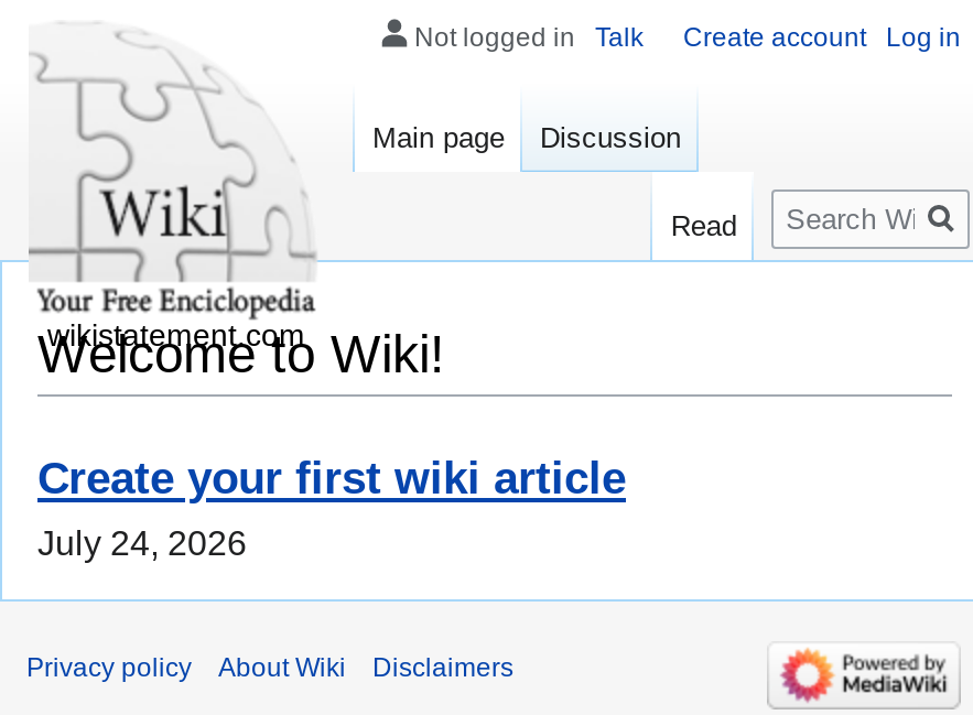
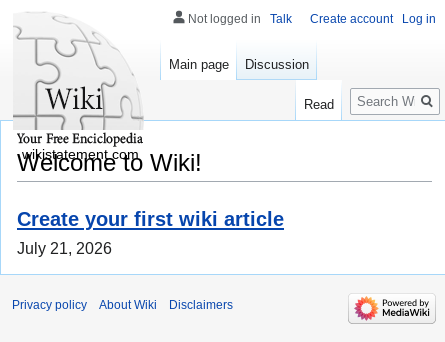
[37,525,247,563] July 24, 2026 -> [17,240,112,257] July 21, 2026

